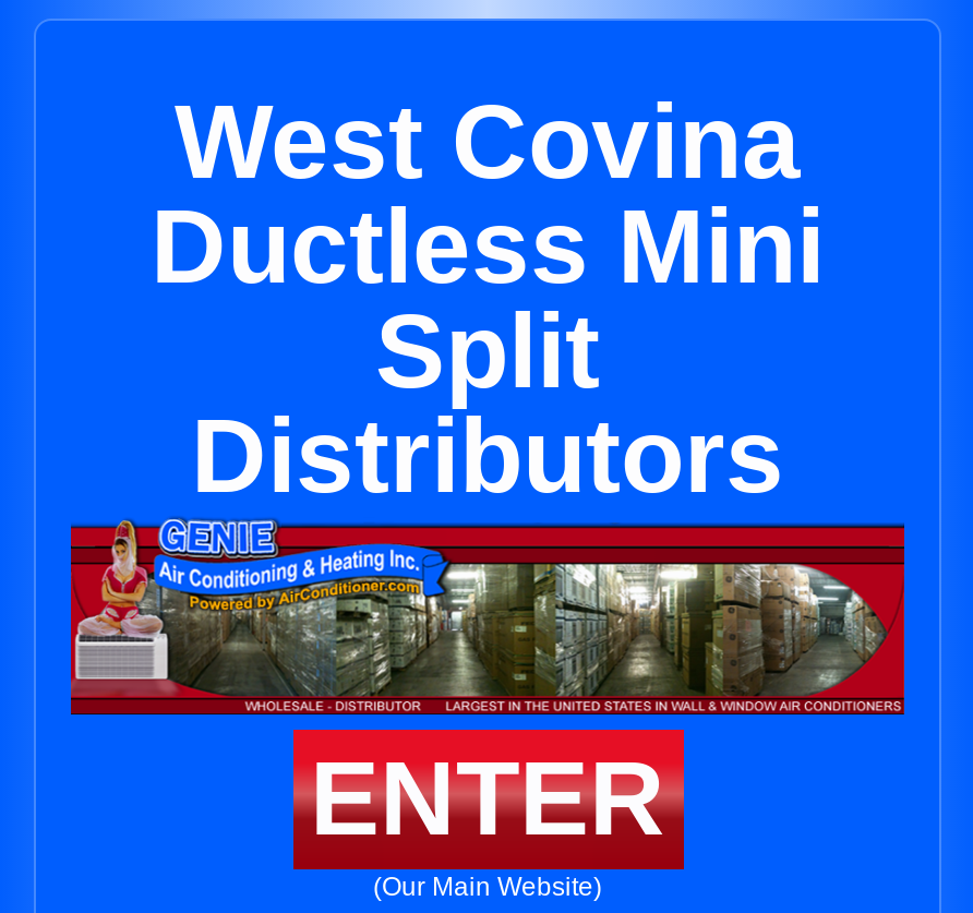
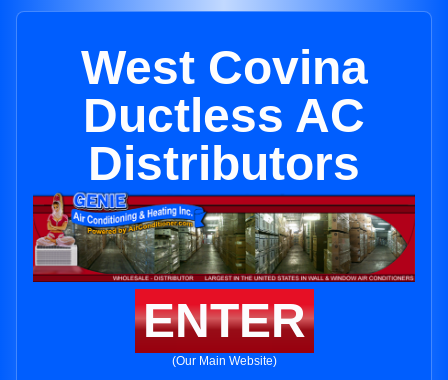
[151,189,825,409] Ductless Mini | Split -> [83,89,365,142] Ductless AC

